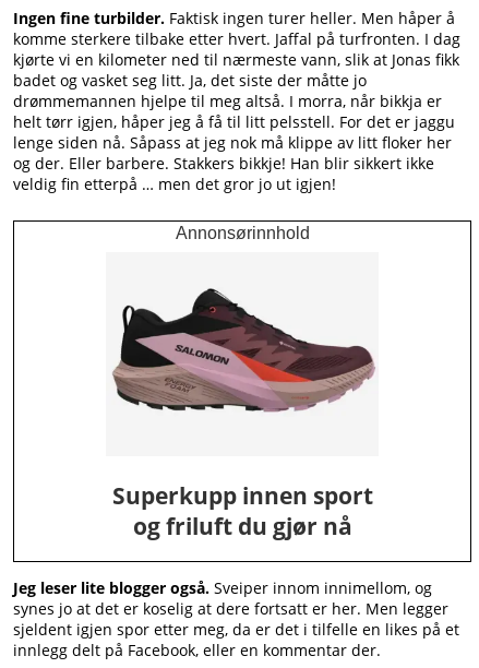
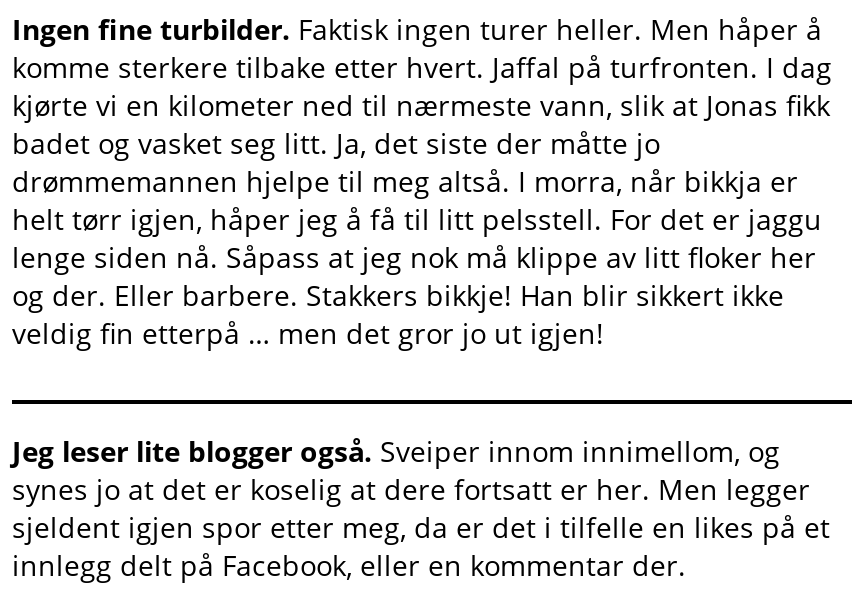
[175,224,309,242] Annonsørinnhold -> none
[111,287,376,413] [image] -> none
[112,481,373,542] Superkupp innen sport | og friluft du gjør nå -> none

